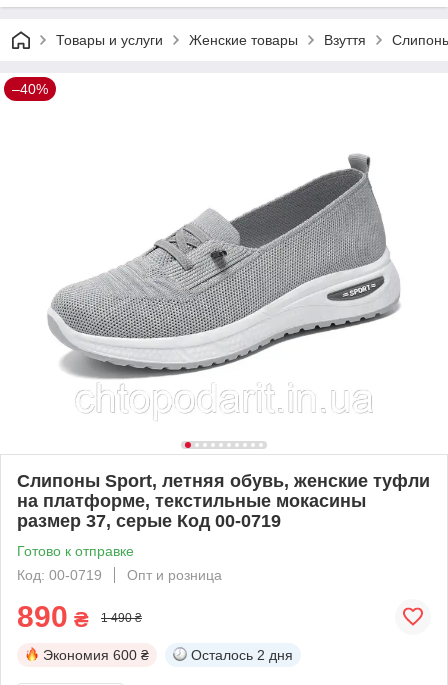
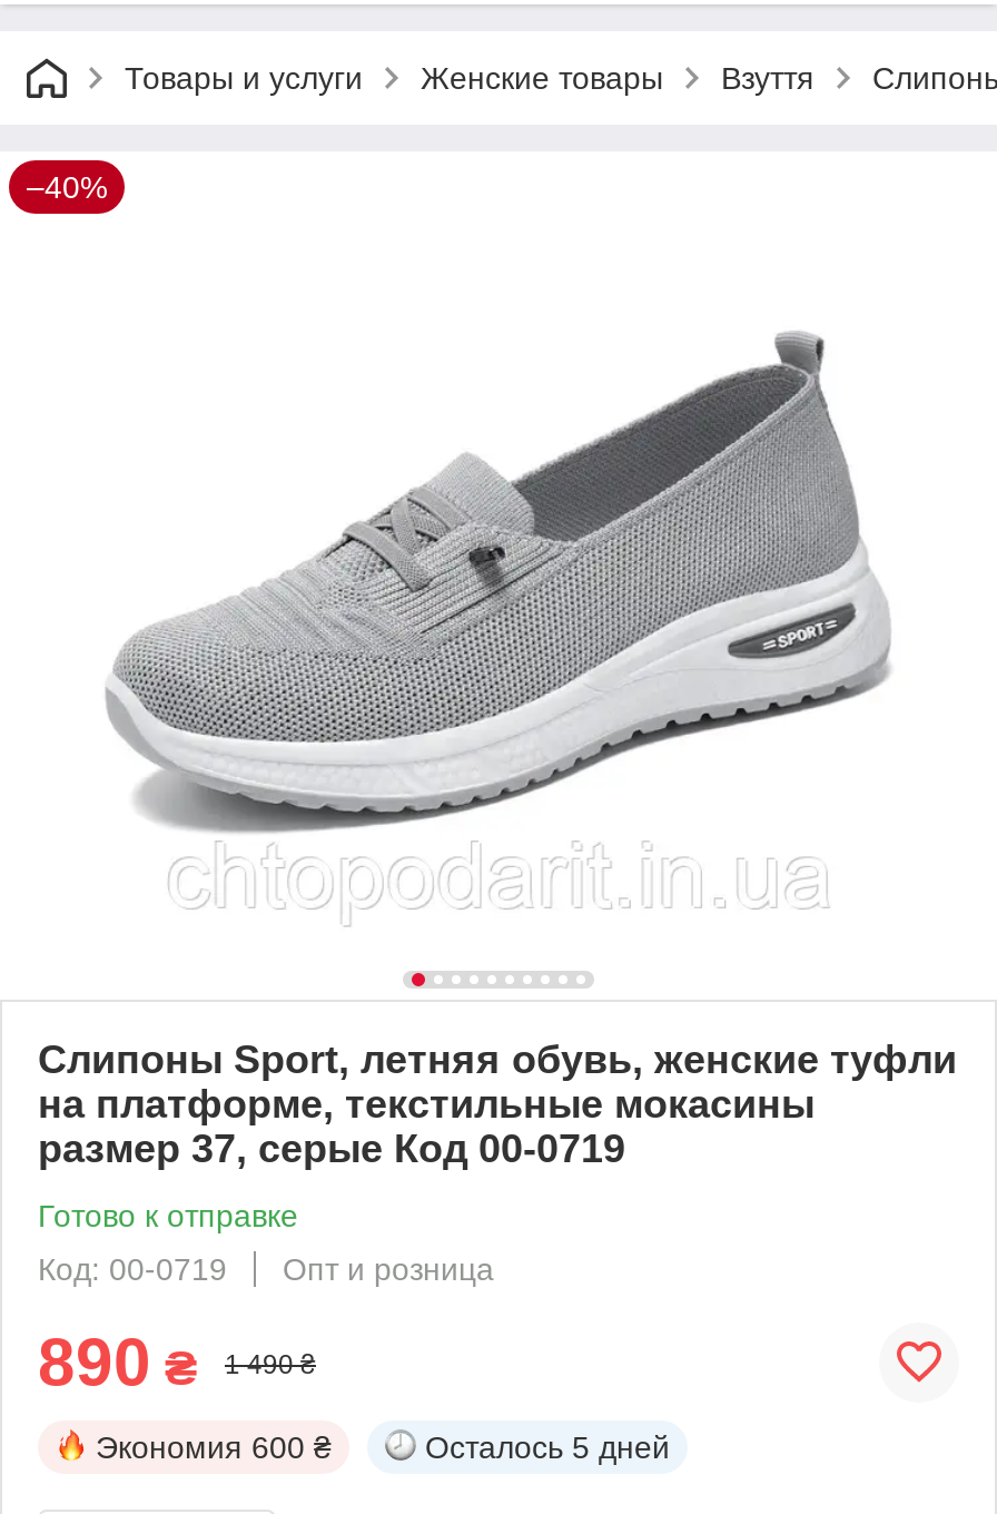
[191,647,293,663] Осталось 2 дня -> [425,1429,670,1465] Осталось 5 дней

